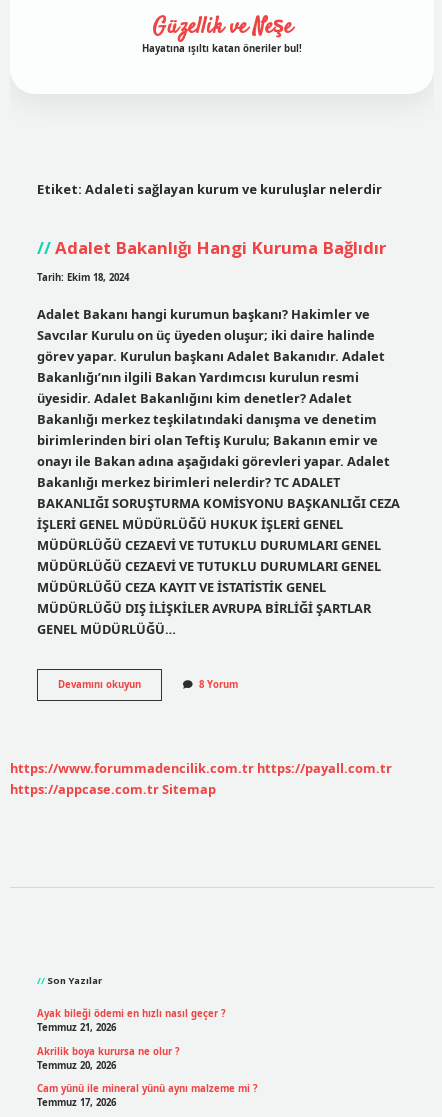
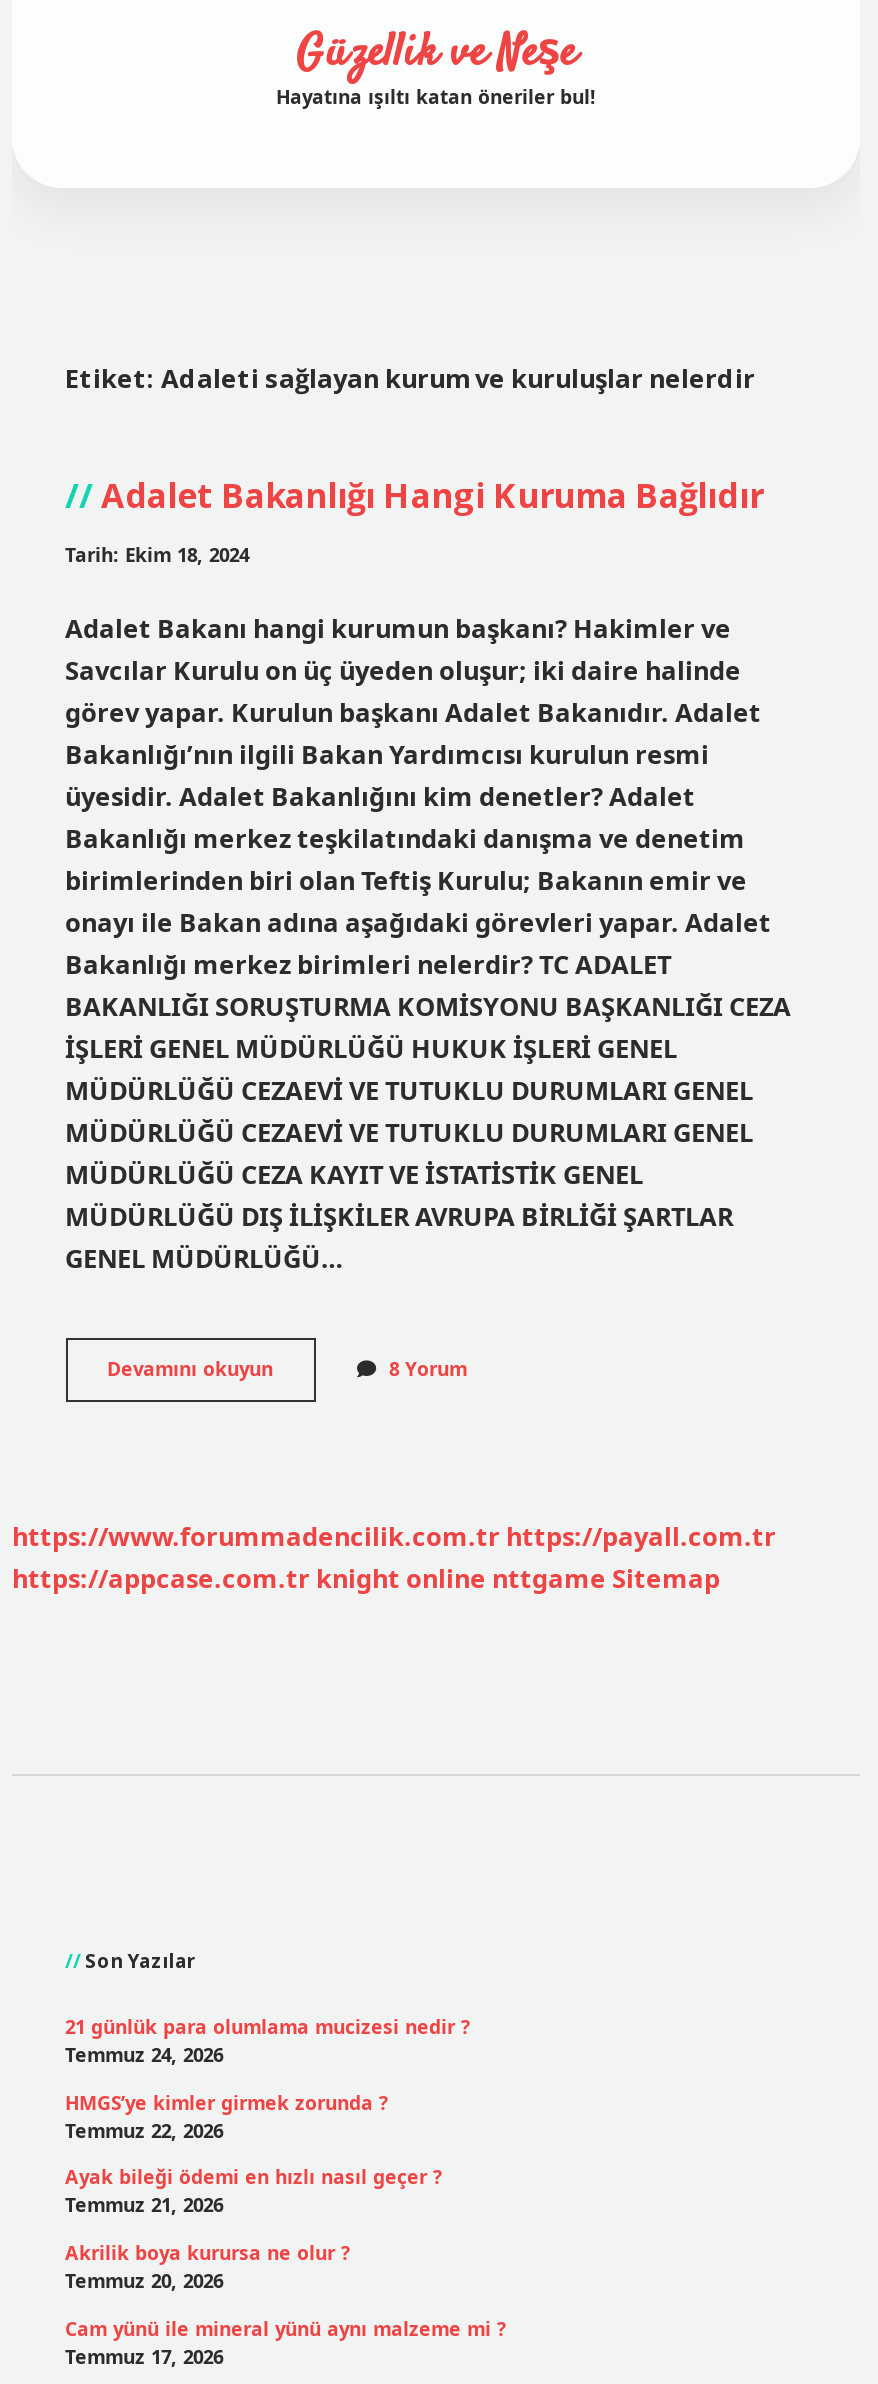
[10,780,216,798] https://appcase.com.tr Sitemap -> [12,1561,720,1597] https://appcase.com.tr knight online nttgame Sitemap
none -> [65,2015,471,2144] 21 günlük para olumlama mucizesi nedir ? | Temmuz 24, 2026 | HMGS’ye kimler girmek zorunda ? | Temmuz 22, 2026

